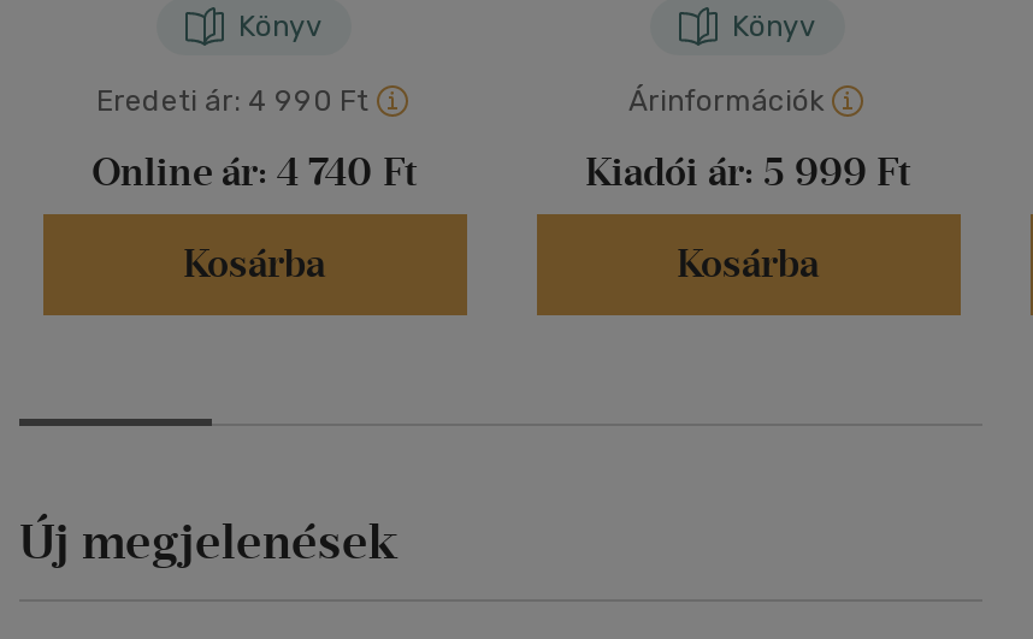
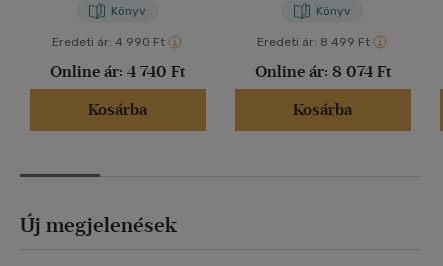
[628,85,824,119] Árinformációk -> [257,35,370,49] Eredeti ár: 8 499 Ft
[585,150,910,196] Kiadói ár: 5 999 Ft -> [254,62,390,81] Online ár: 8 074 Ft

